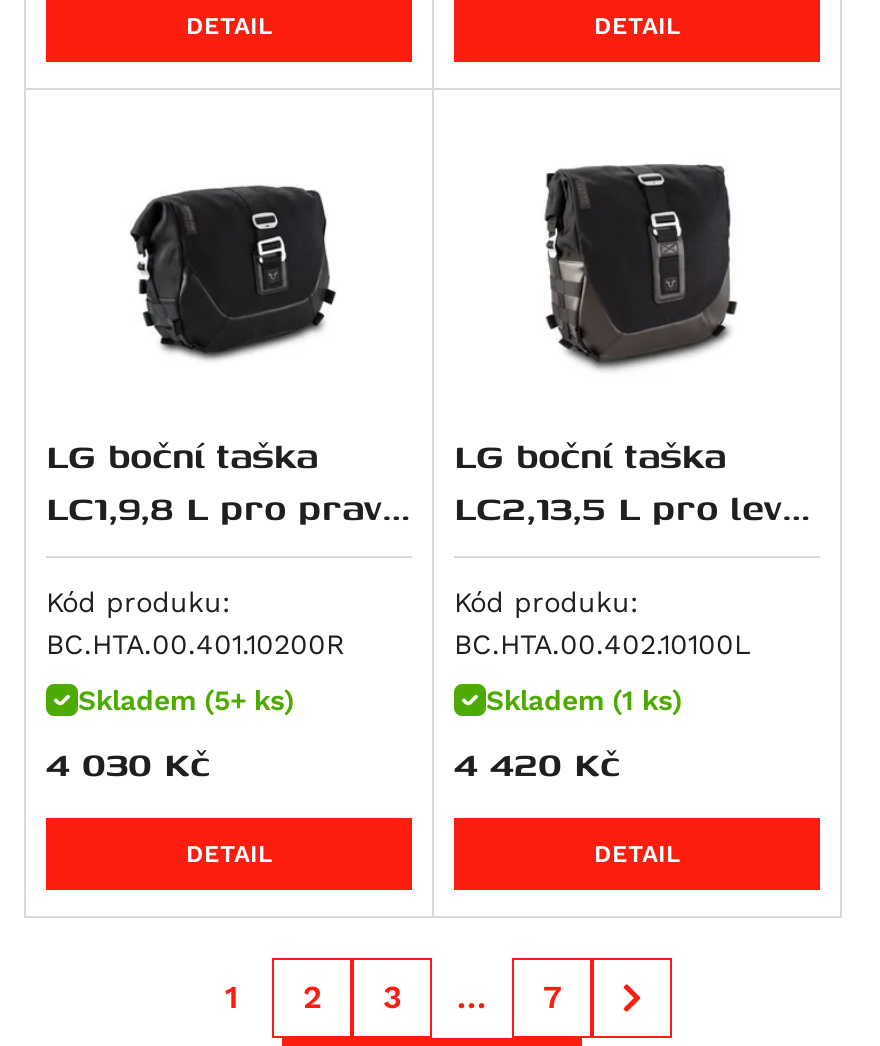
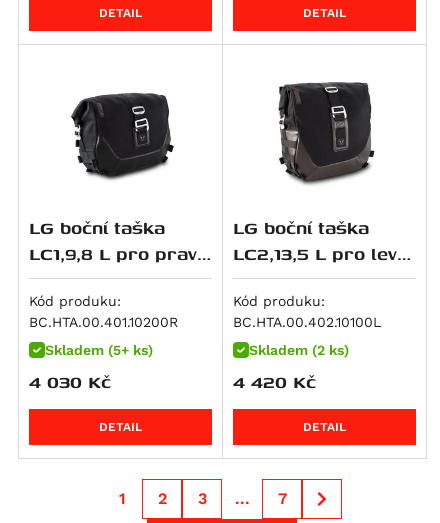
[486,684,682,716] Skladem (1 ks) -> [249,342,349,358] Skladem (2 ks)

